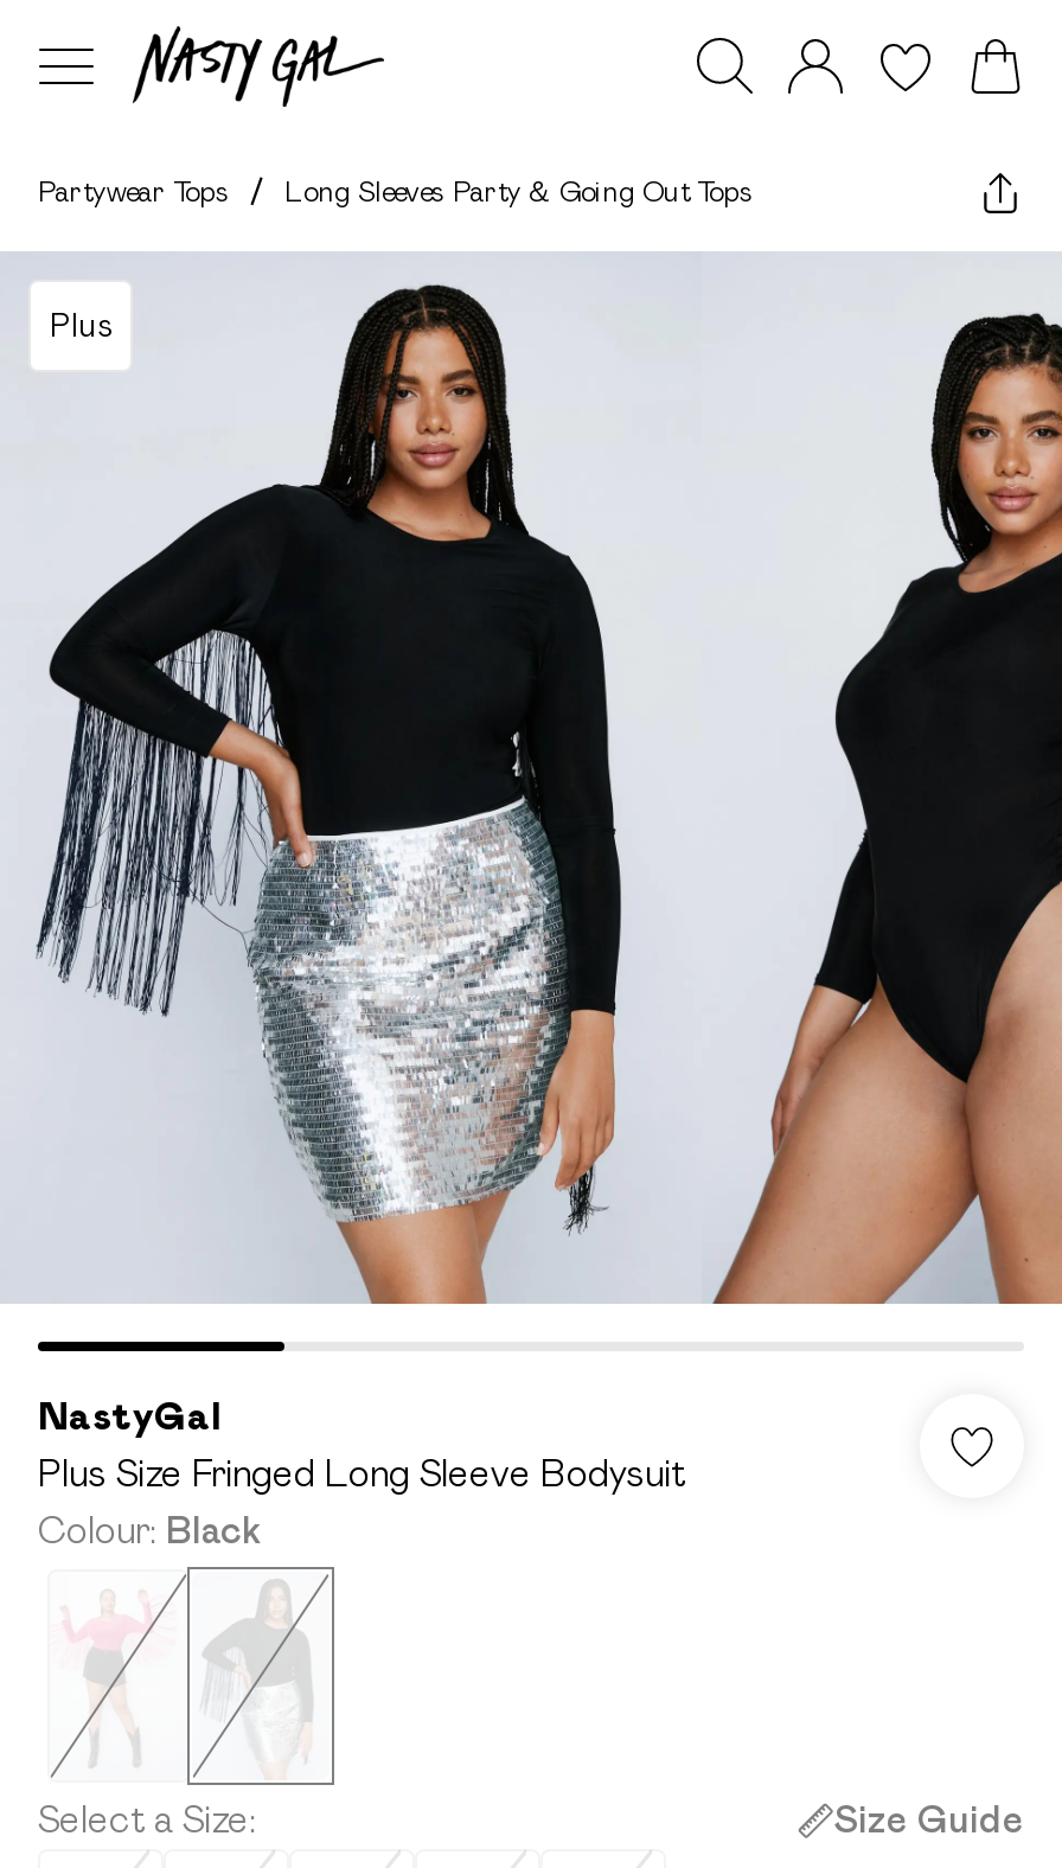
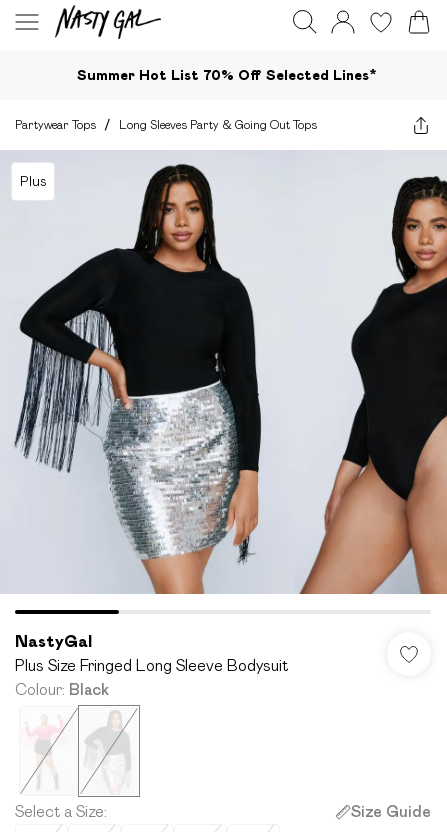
none -> [77,66,377,82] Summer Hot List 70% Off Selected Lines*

